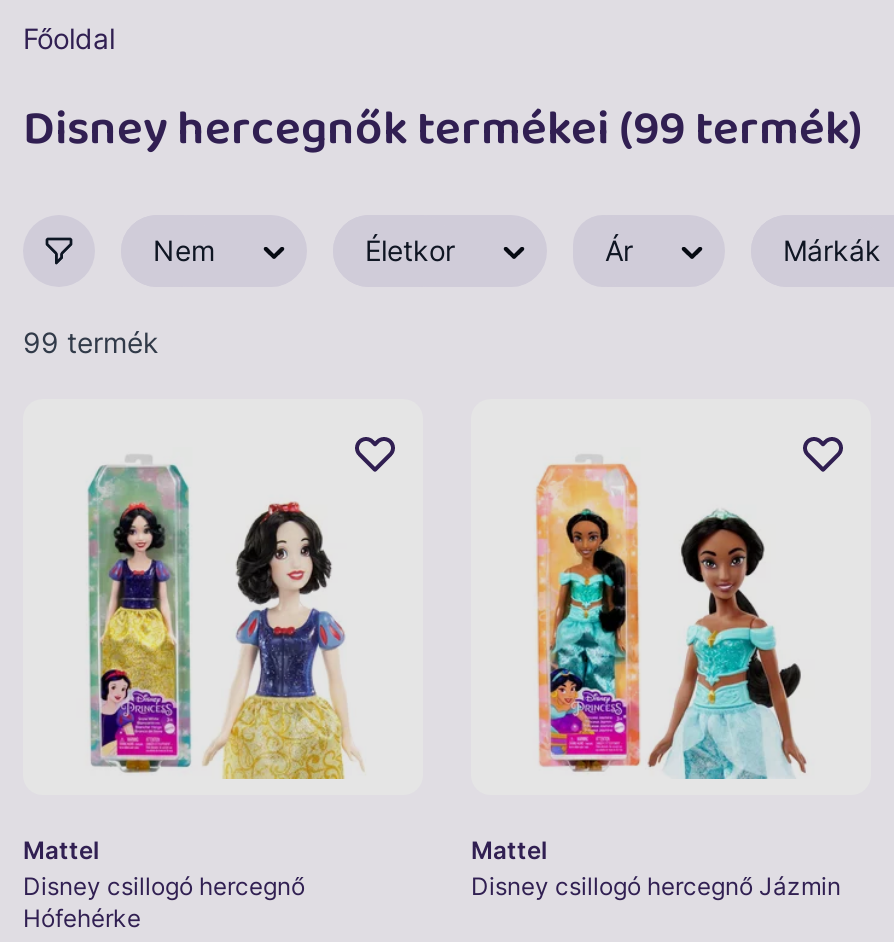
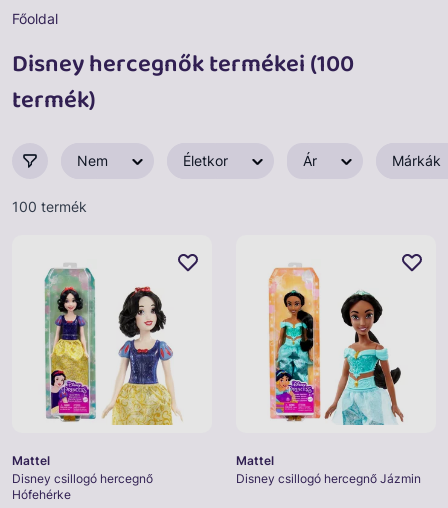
[23,91,863,169] Disney hercegnők termékei (99 termék) -> [12,45,354,120] Disney hercegnők termékei (100 | termék)
[23,325,159,359] 99 termék -> [12,198,87,215] 100 termék

